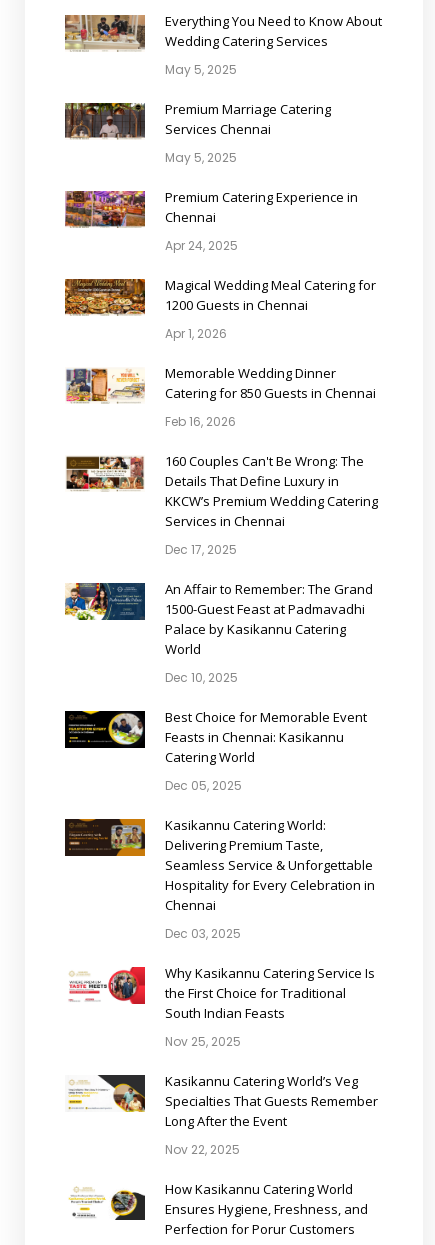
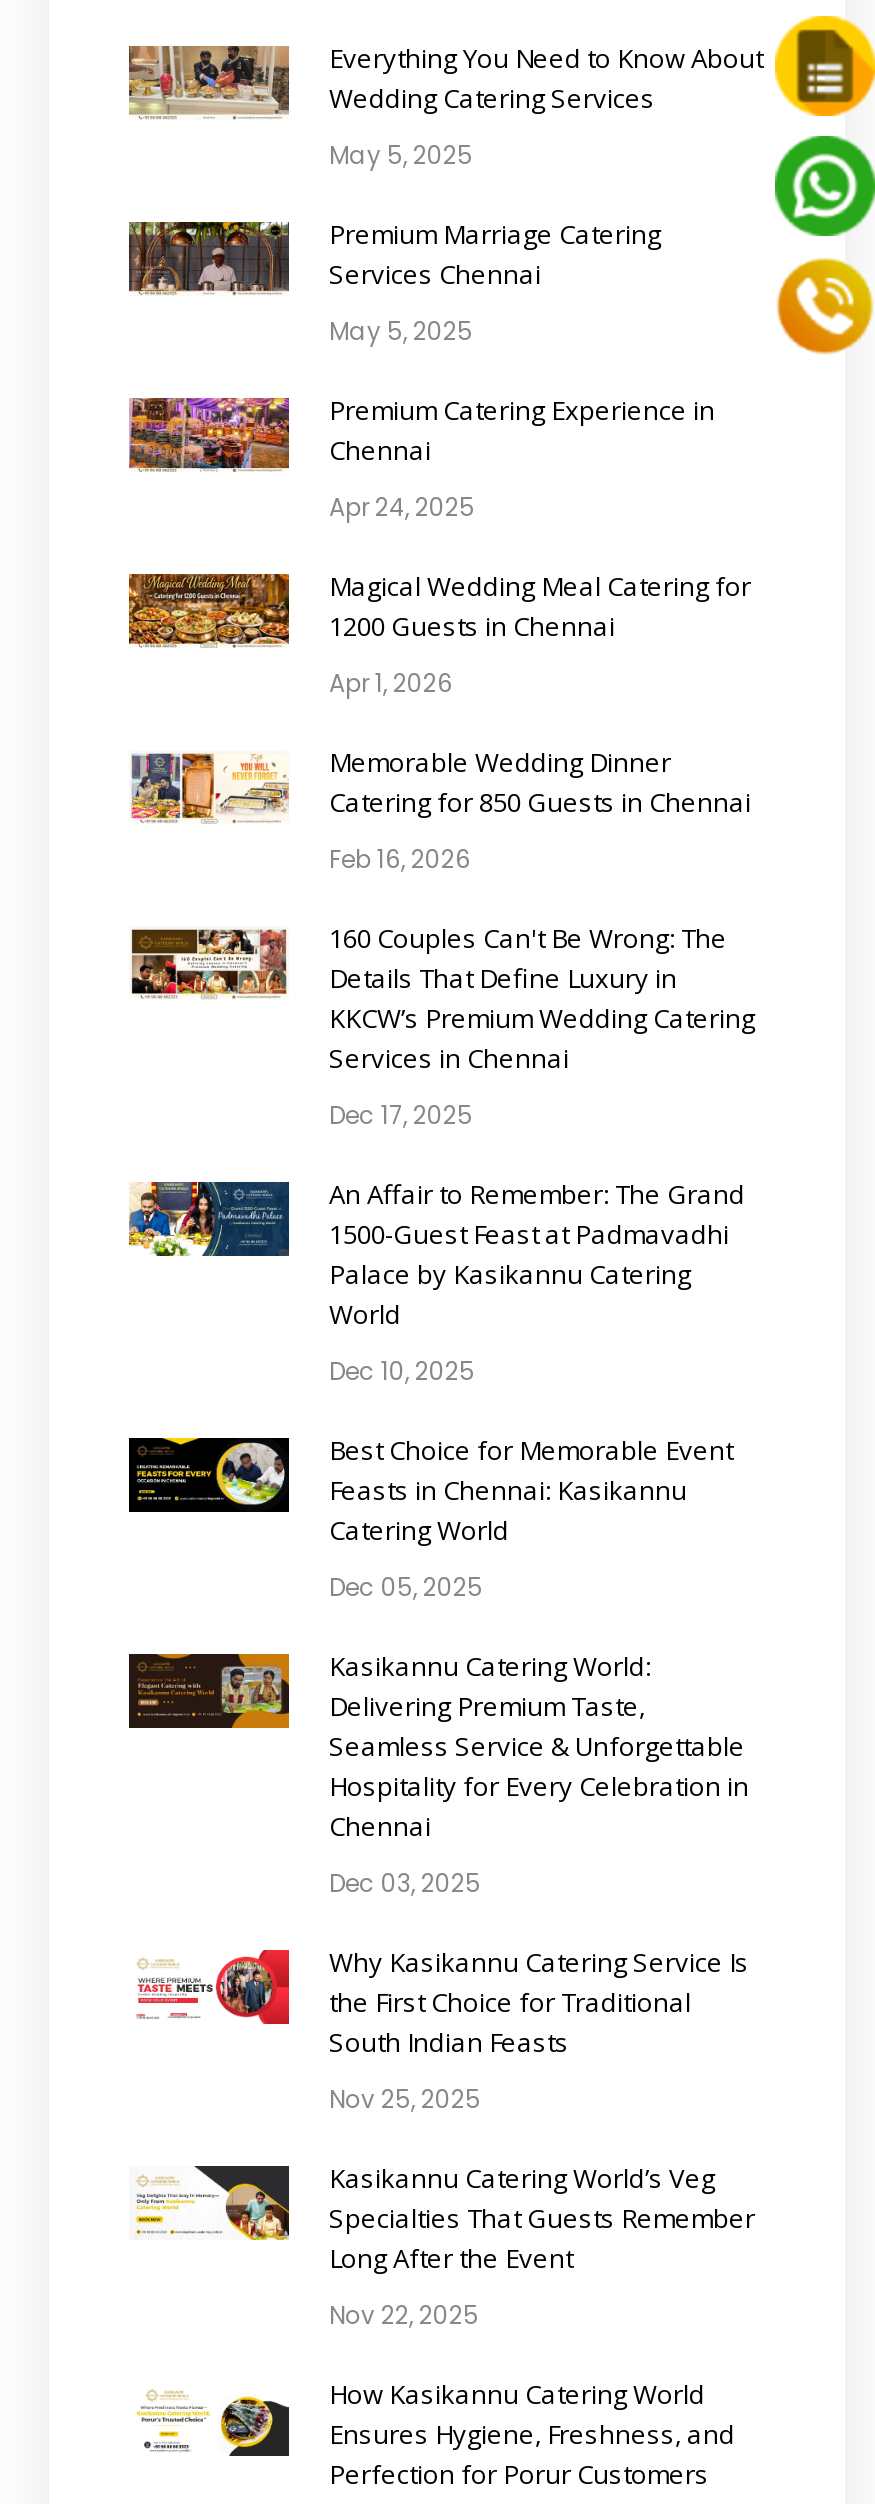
none -> [773,14,869,118] [image]
none -> [773,134,869,238] [image]
none -> [775,256,869,356] [image]

